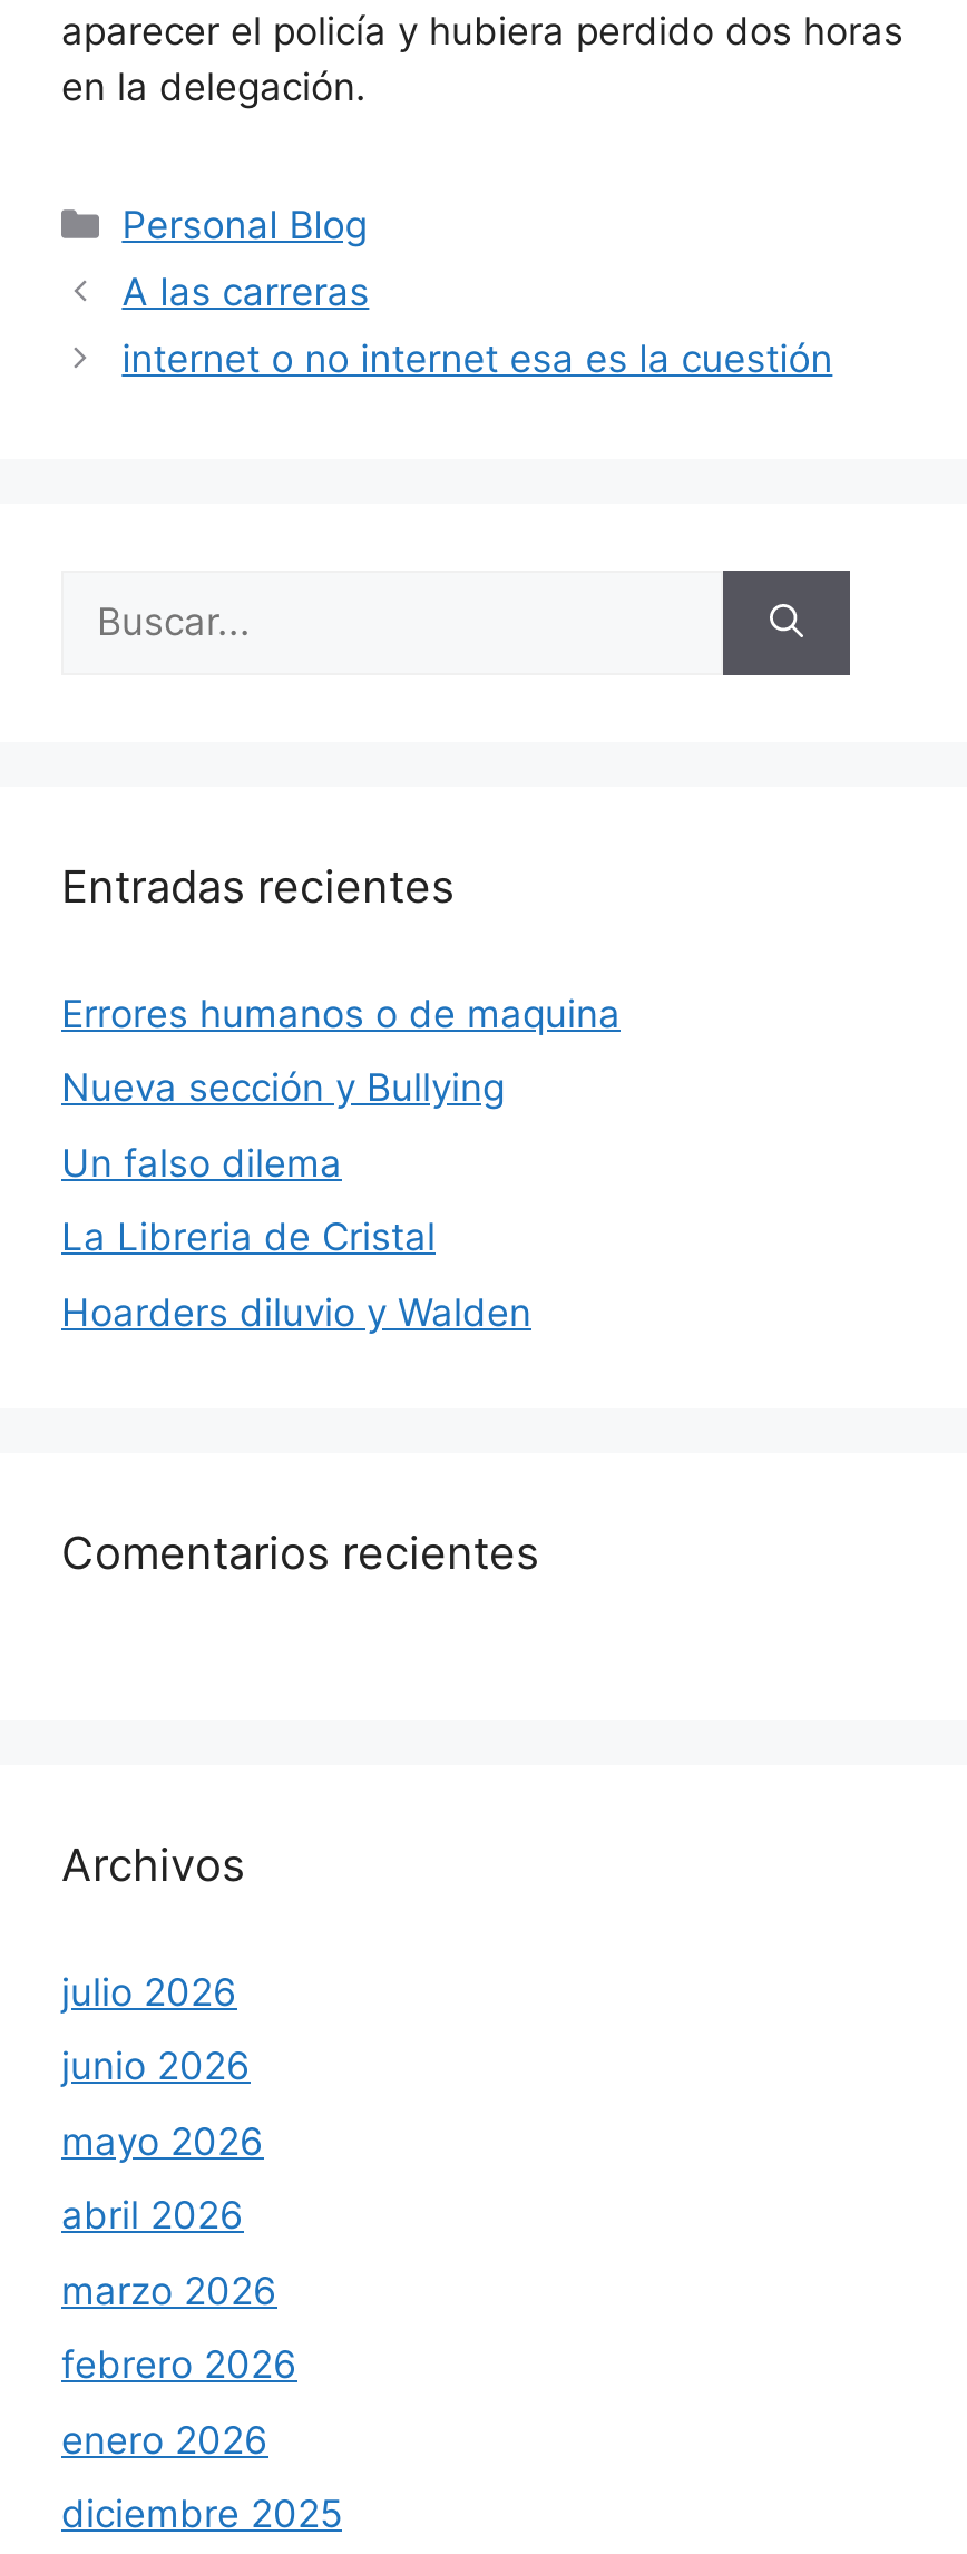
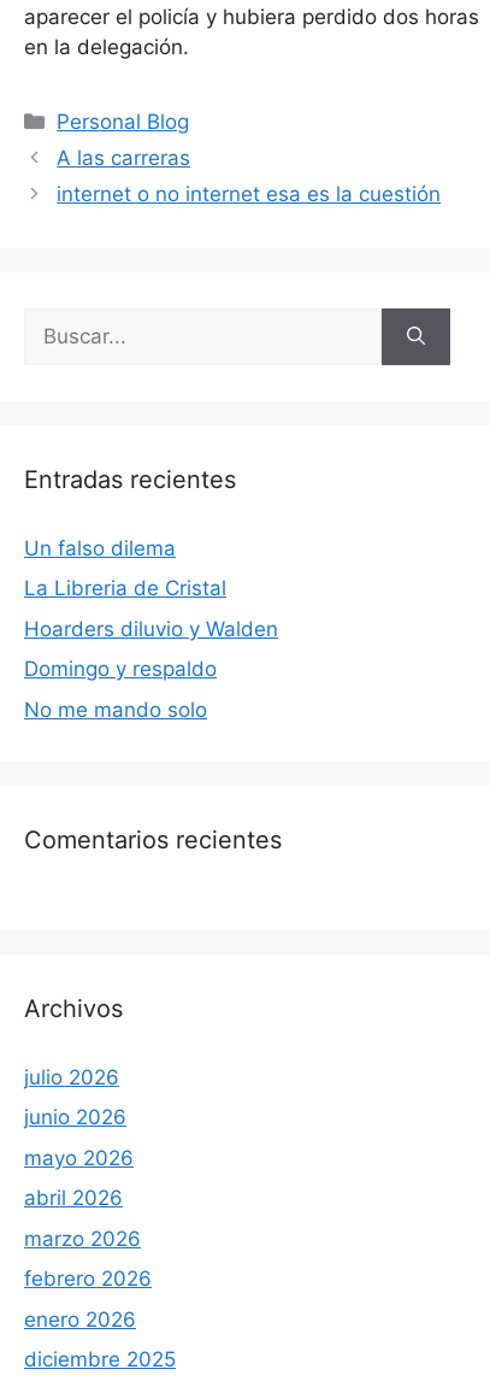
[61,991,621,1110] Errores humanos o de maquina | Nueva sección y Bullying -> none
moved [61,1140,531,1334] -> [24,536,278,640]: Un falso dilema | La Libreria de Cristal | Hoarders diluvio y Walden
none -> [24,657,217,721] Domingo y respaldo | No me mando solo

